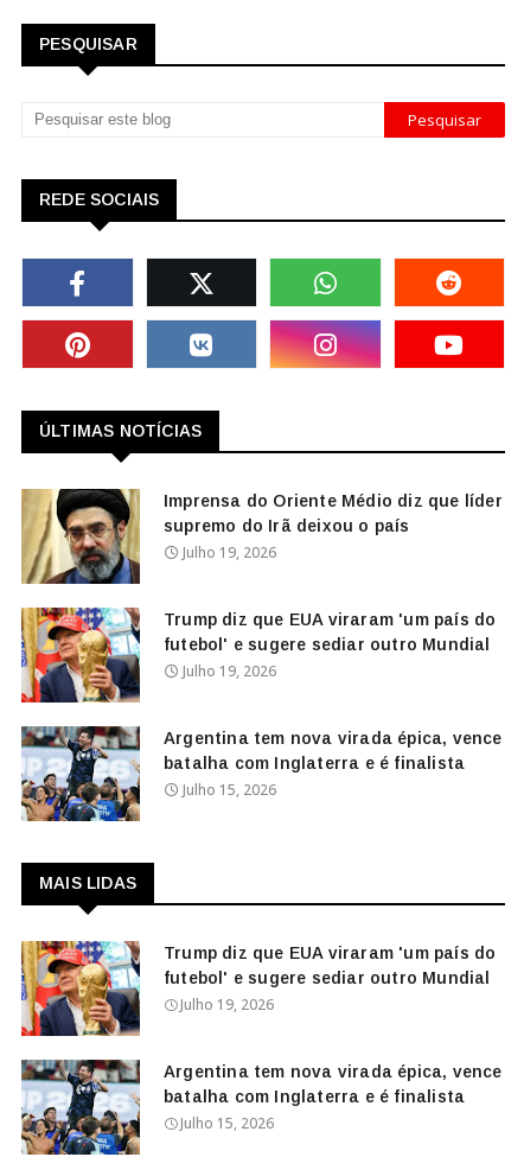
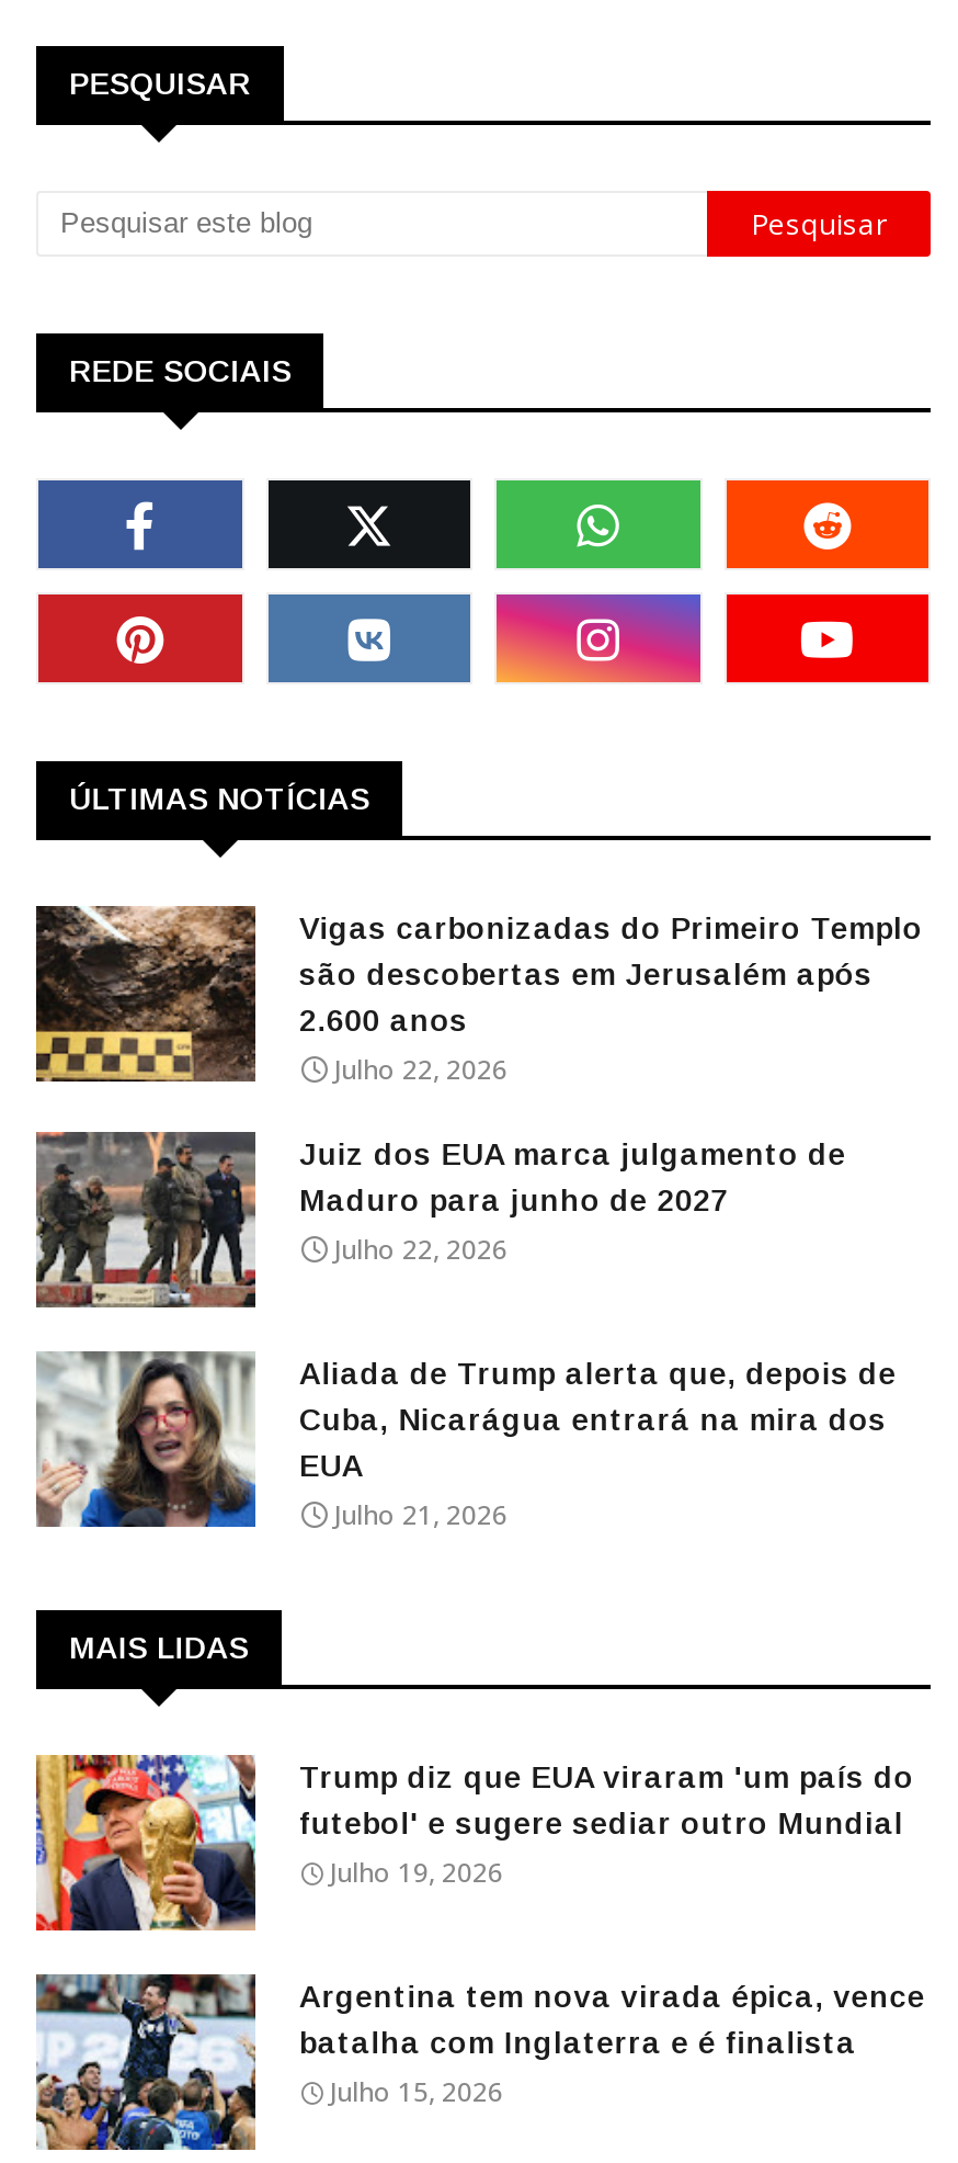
[20,488,502,585] [image] | Imprensa do Oriente Médio diz que líder | supremo do Irã deixou o país | Julho 19, 2026 -> [34,904,923,1089] [image] | Vigas carbonizadas do Primeiro Templo | são descobertas em Jerusalém após | 2.600 anos | Julho 22, 2026
[20,606,496,704] [image] | Trump diz que EUA viraram 'um país do | futebol' e sugere sediar outro Mundial | Julho 19, 2026 -> [34,1130,846,1310] [image] | Juiz dos EUA marca julgamento de | Maduro para junho de 2027 | Julho 22, 2026
[21,725,502,822] [image] | Argentina tem nova virada épica, vence | batalha com Inglaterra e é finalista | Julho 15, 2026 -> [36,1349,896,1534] [image] | Aliada de Trump alerta que, depois de | Cuba, Nicarágua entrará na mira dos | EUA | Julho 21, 2026

